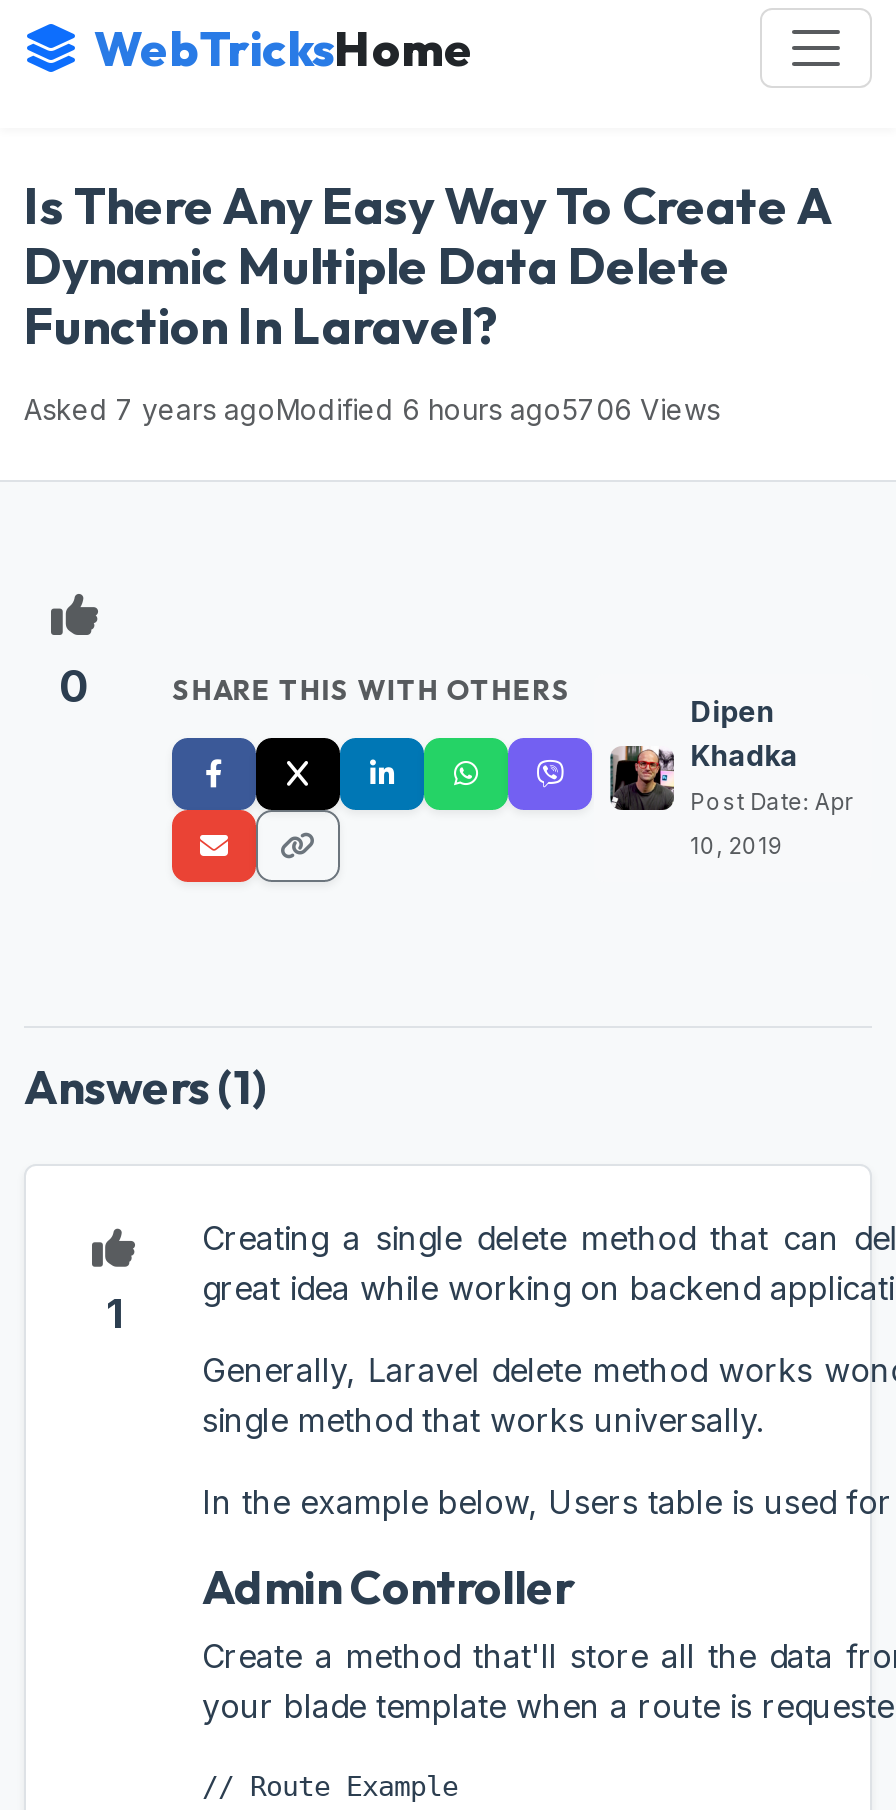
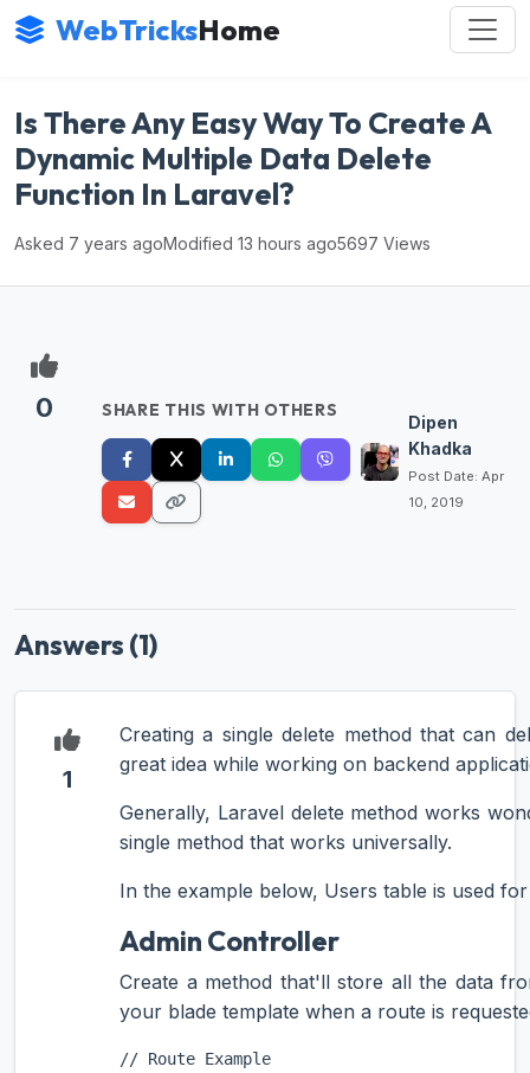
[24,392,720,426] Asked 7 years agoModified 6 hours ago5706 Views -> [14,233,431,253] Asked 7 years agoModified 13 hours ago5697 Views

